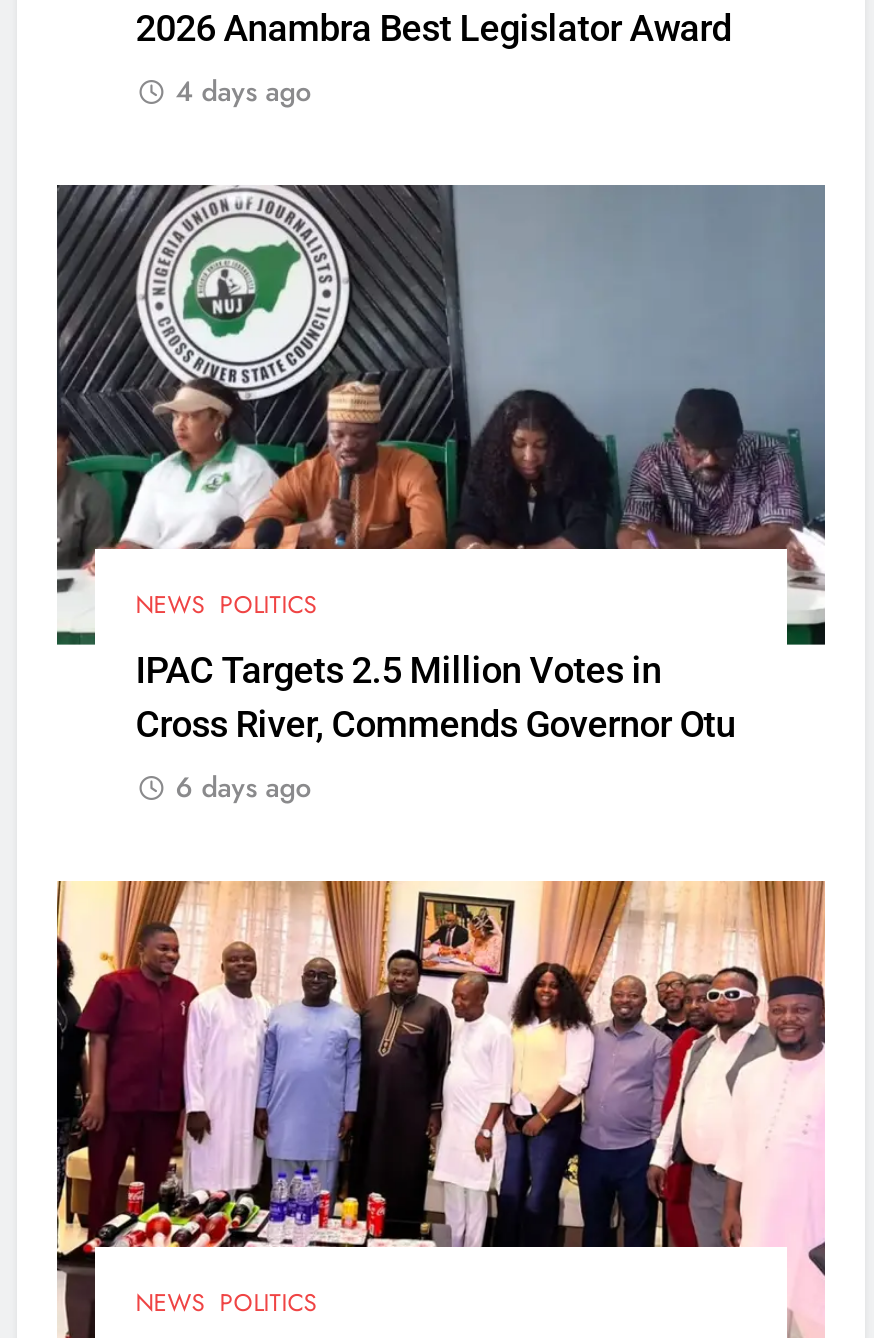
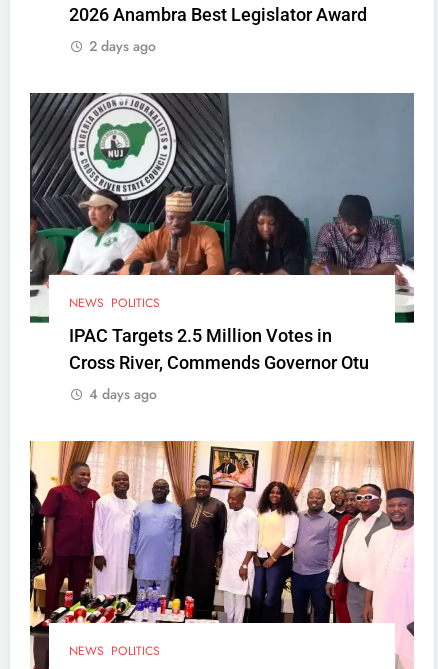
[175,71,311,111] 4 days ago -> [89,35,156,55] 2 days ago
[175,768,311,808] 6 days ago -> [89,384,157,404] 4 days ago

